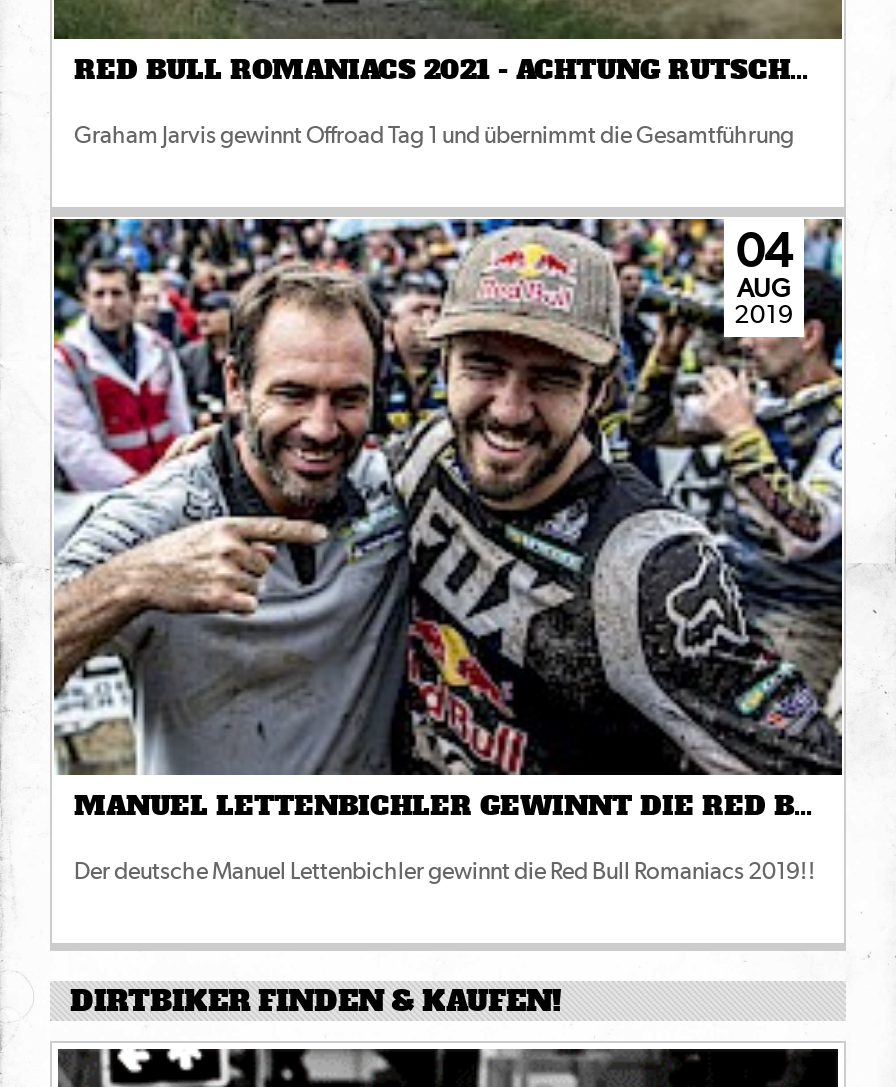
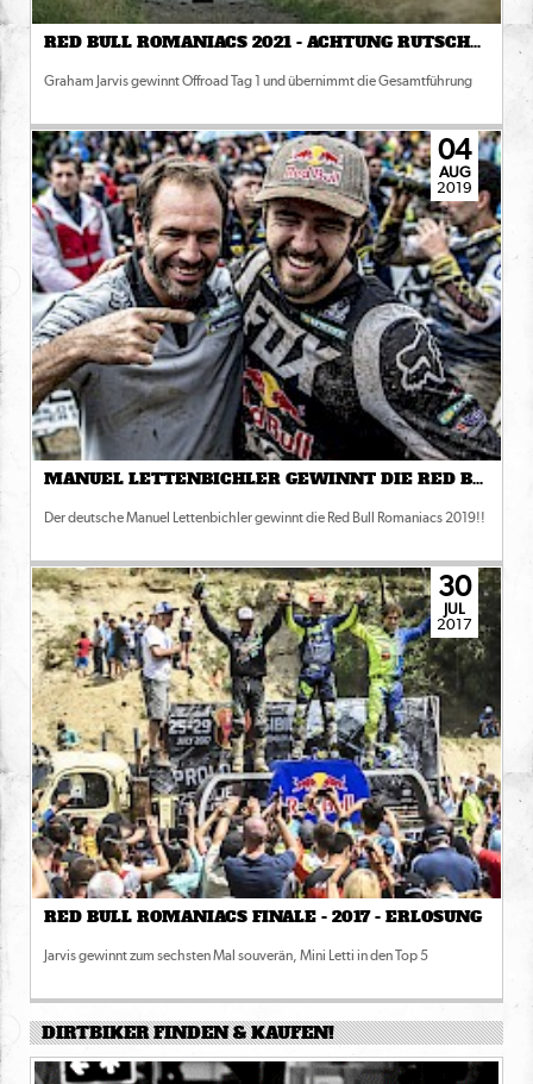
none -> [31,566,502,898] [image] | 30 | JUL | 2017
none -> [44,907,482,964] RED BULL ROMANIACS FINALE - 2017 - ERLÖSUNG | Jarvis gewinnt zum sechsten Mal souverän, Mini Letti in den Top 5

